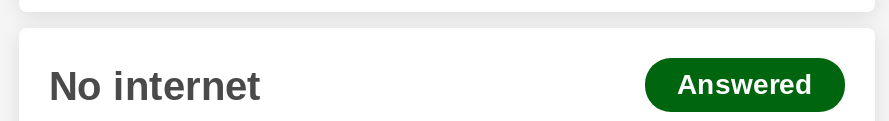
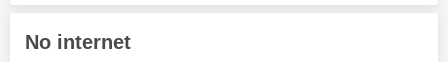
[677,68,813,100] Answered -> none

